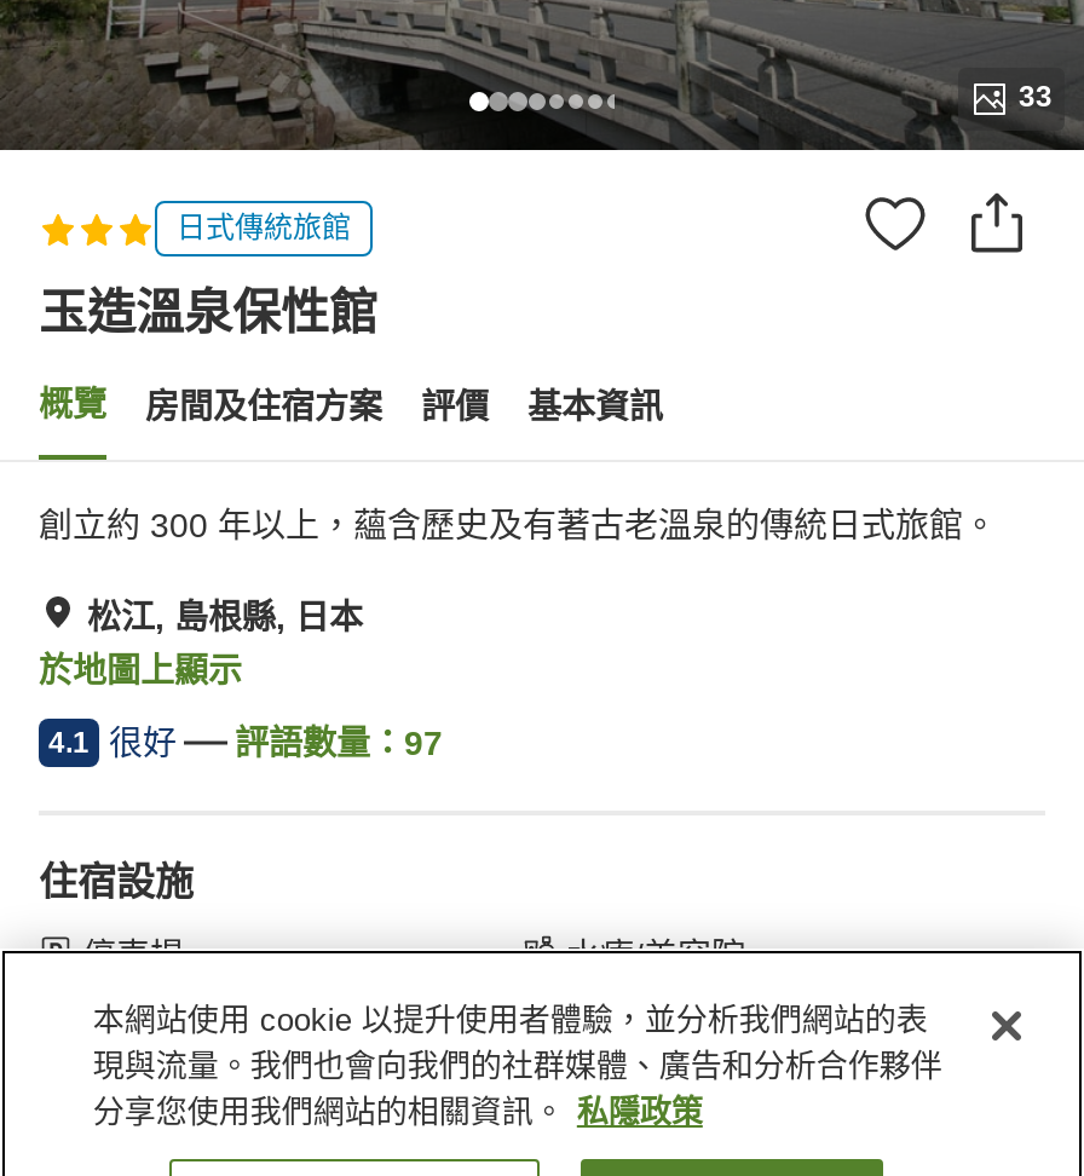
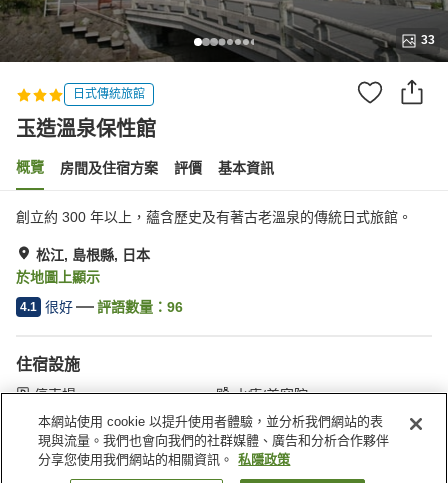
[235,723,443,762] 評語數量：97 -> [97,299,183,315] 評語數量：96

